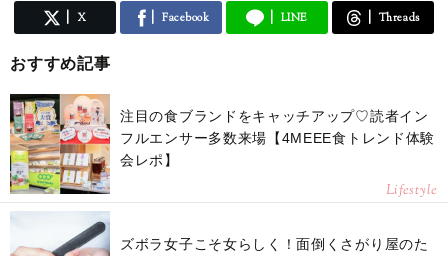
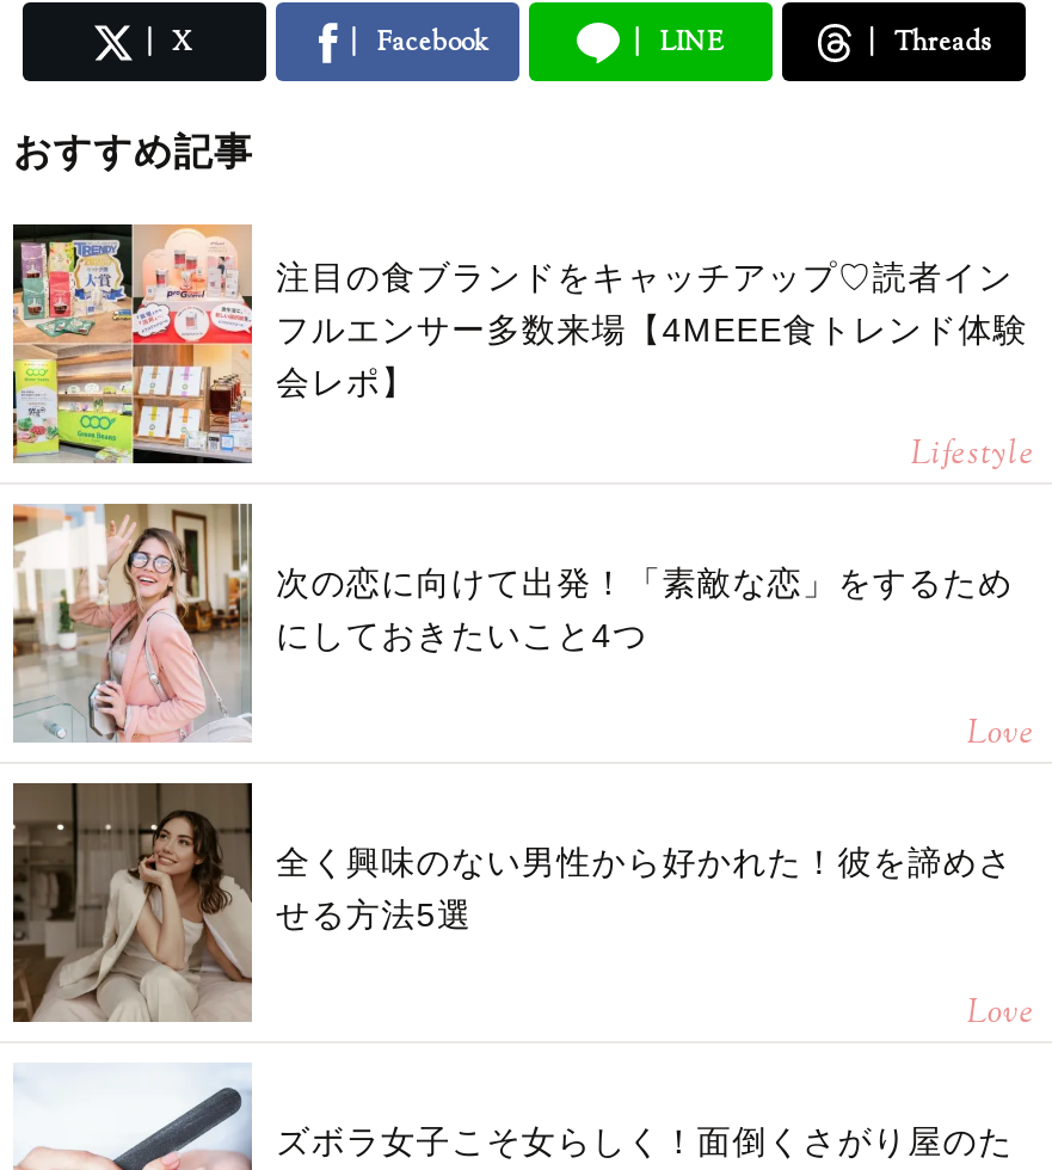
none -> [11,501,1035,1039] [image] | 次の恋に向けて出発！「素敵な恋」をするため | にしておきたいこと4つ | Love | 全く興味のない男性から好かれた！彼を諦めさ | せる方法5選 | Love
none -> [11,781,254,1022] [image]

